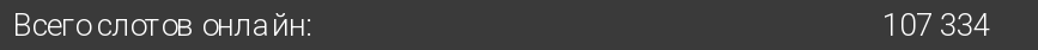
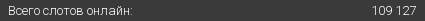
[882,7,990,42] 107 334 -> [371,3,416,18] 109 127

